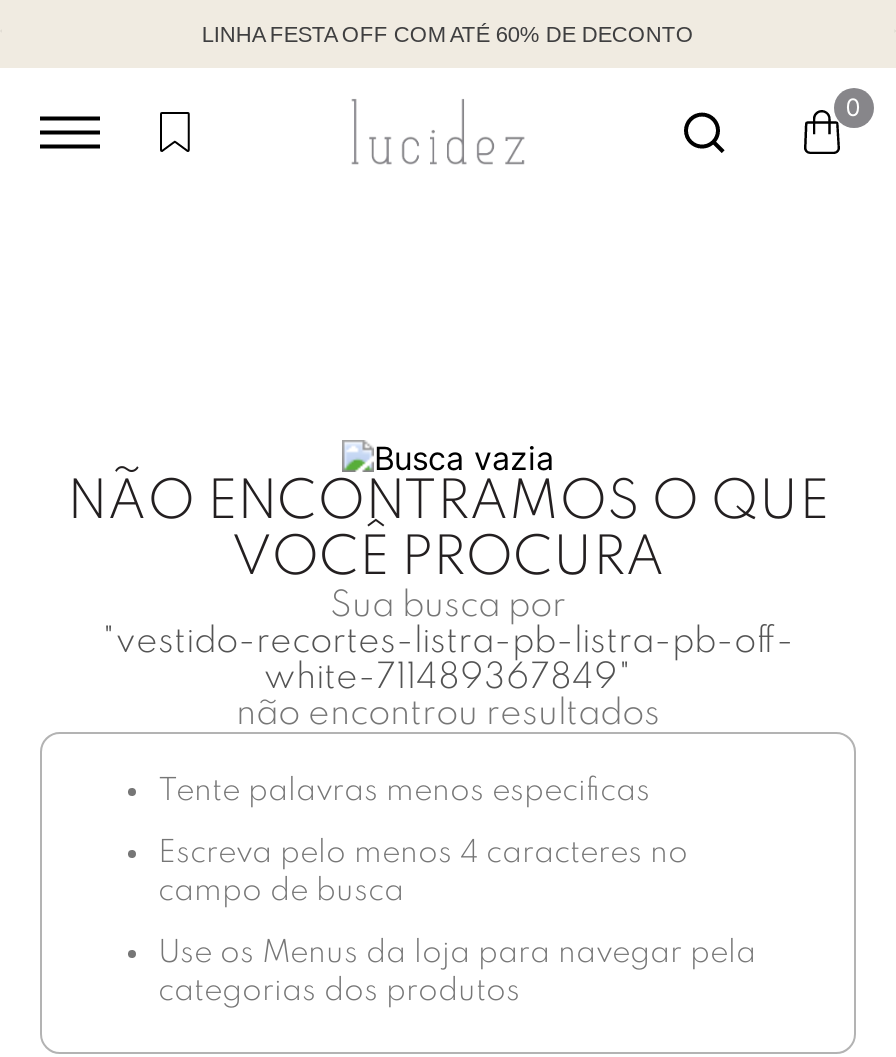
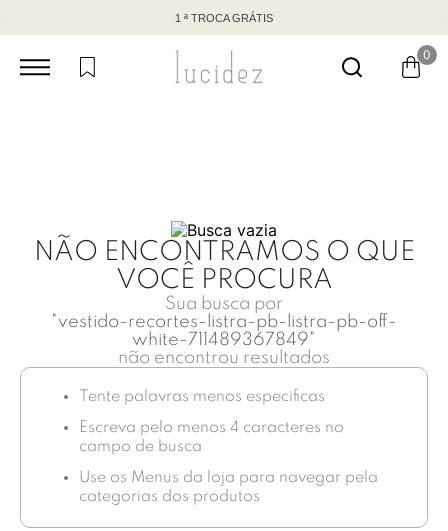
[202,21,694,45] LINHA FESTA OFF COM ATÉ 60% DE DECONTO -> [175,11,273,23] 1 ª TROCA GRÁTIS

